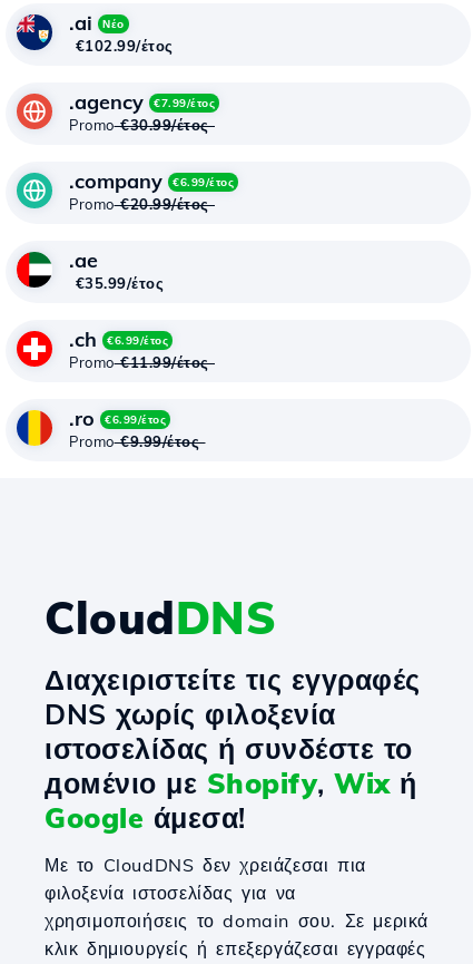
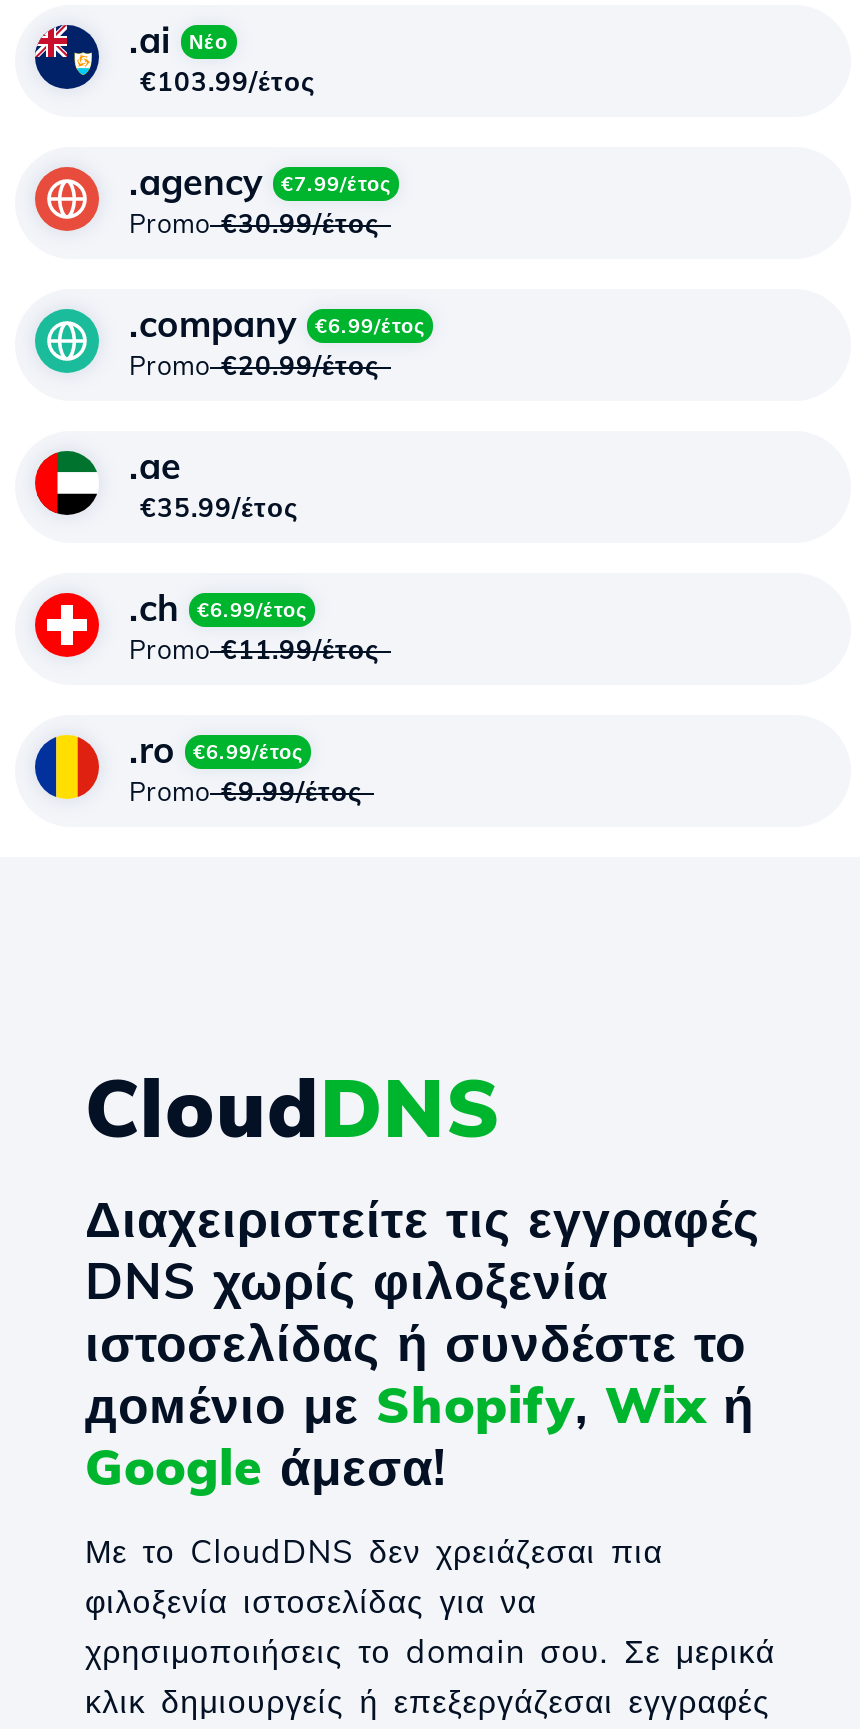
[69,37,173,55] €102.99/έτος -> [129,65,316,97] €103.99/έτος

